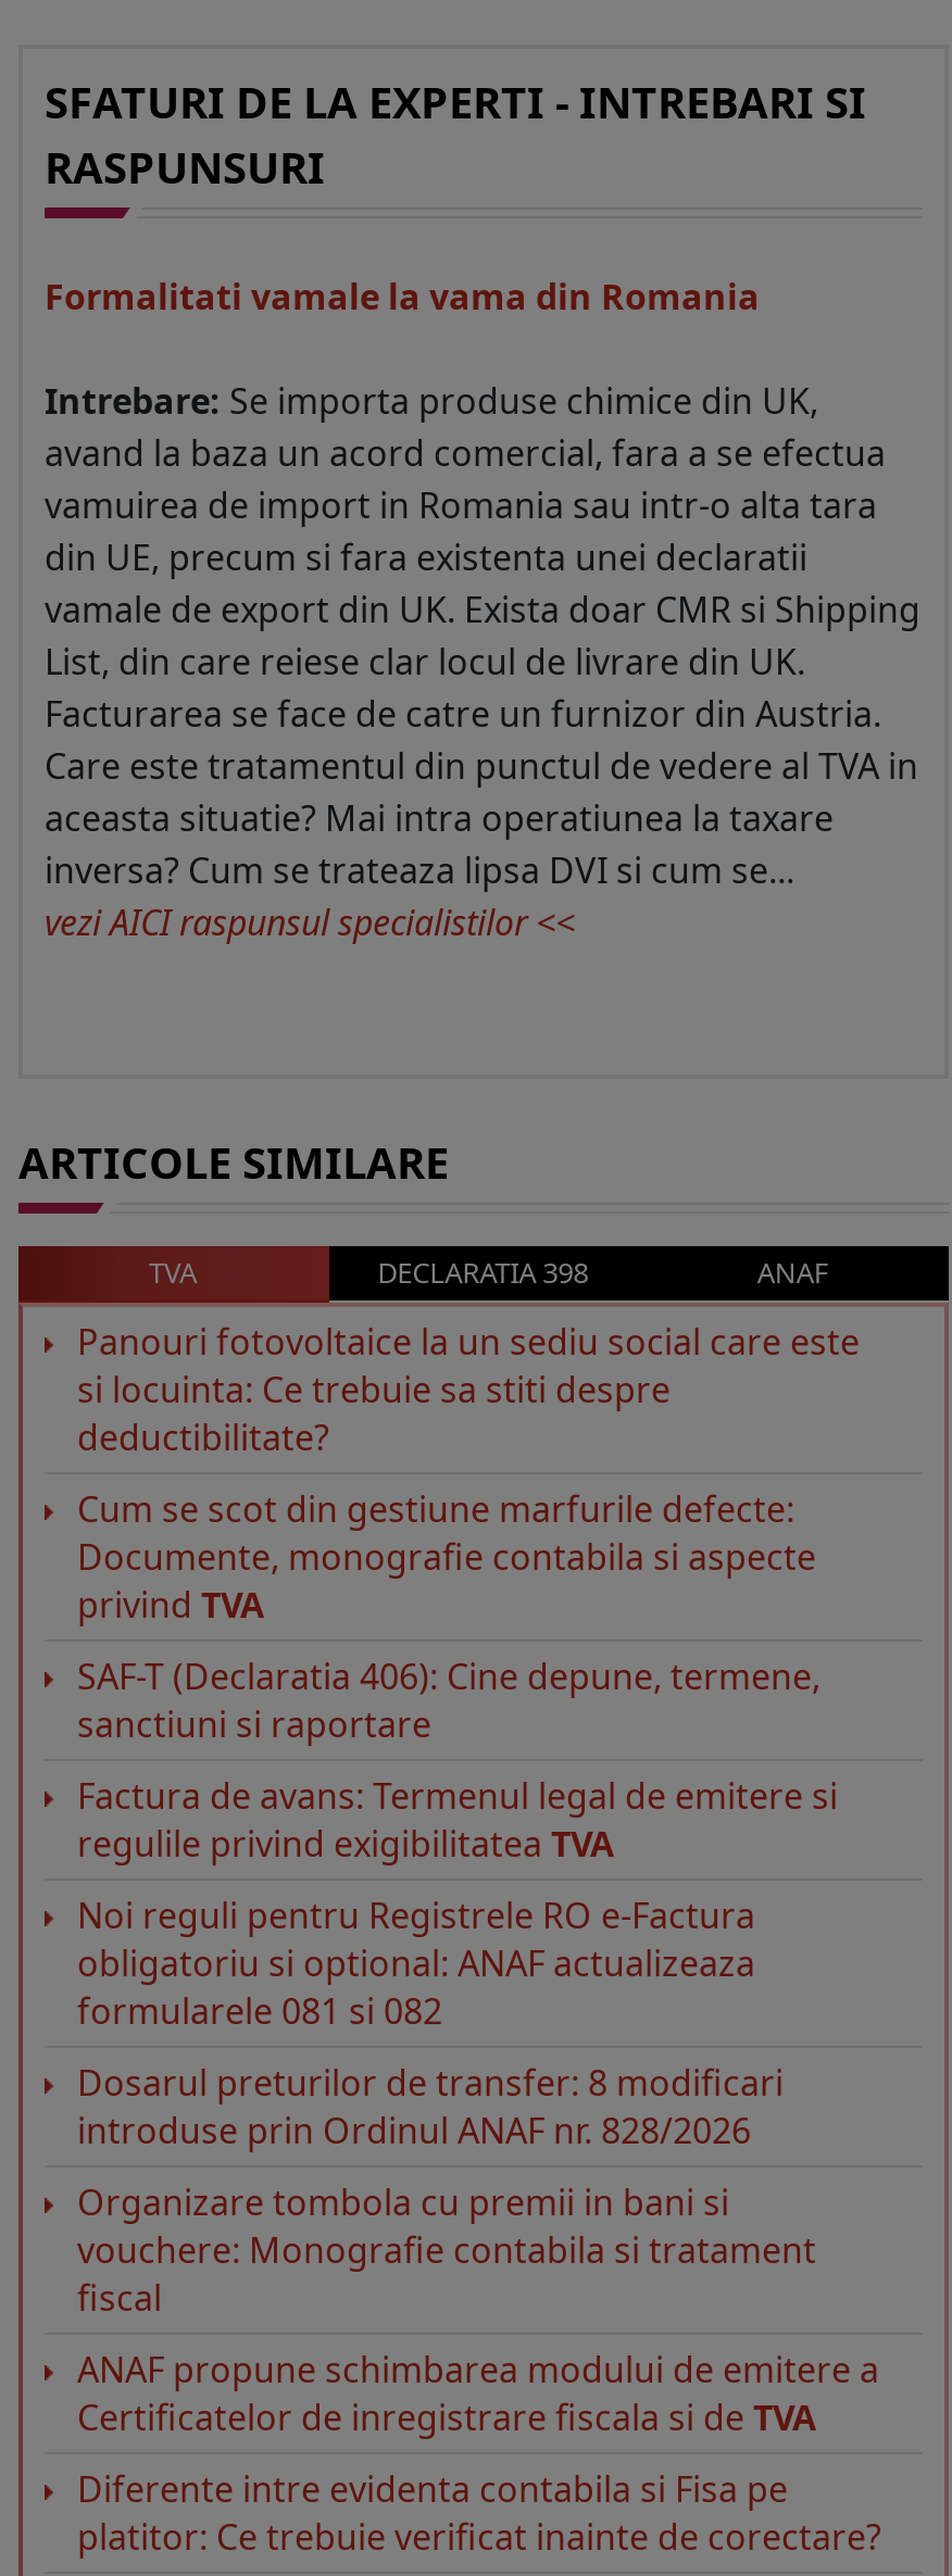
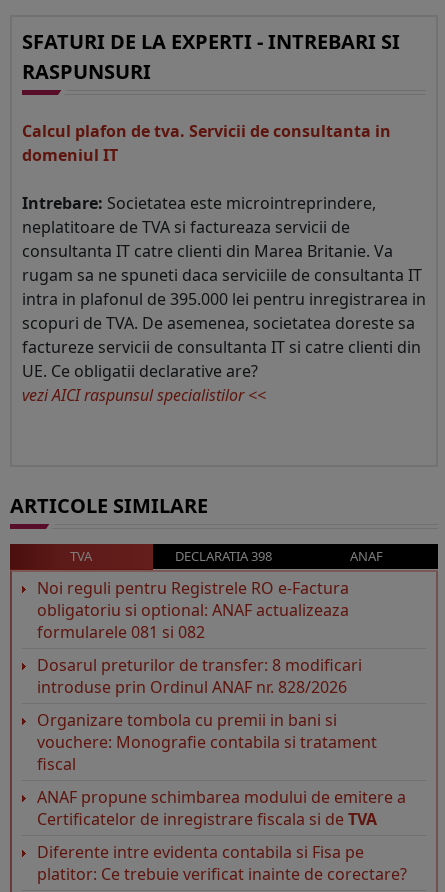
[45,272,760,319] Formalitati vamale la vama din Romania -> [22,119,391,165] Calcul plafon de tva. Servicii de consultanta in | domeniul IT
[45,376,920,893] Intrebare: Se importa produse chimice din UK, | avand la baza un acord comercial, fara a se efectua | vamuirea de import in Romania sau intr-o alta tara | din UE, precum si fara existenta unei declaratii | vamale de export din UK. Exista doar CMR si Shipping | List, din care reiese clar locul de livrare din UK. | Facturarea se face de catre un furnizor din Austria. | Care este tratamentul din punctul de vedere al TVA in | aceasta situatie? Mai intra operatiunea la taxare | inversa? Cum se trateaza lipsa DVI si cum se... -> [22,191,426,381] Intrebare: Societatea este microintreprindere, | neplatitoare de TVA si factureaza servicii de | consultanta IT catre clienti din Marea Britanie. Va | rugam sa ne spuneti daca serviciile de consultanta IT | intra in plafonul de 395.000 lei pentru inregistrarea in | scopuri de TVA. De asemenea, societatea doreste sa | factureze servicii de consultanta IT si catre clienti din | UE. Ce obligatii declarative are?
[77,1317,860,1867] Panouri fotovoltaice la un sediu social care este | si locuinta: Ce trebuie sa stiti despre | deductibilitate? | Cum se scot din gestiune marfurile defecte: | Documente, monografie contabila si aspecte | privind TVA | SAF-T (Declaratia 406): Cine depune, termene, | sanctiuni si raportare | Factura de avans: Termenul legal de emitere si | regulile privind exigibilitatea TVA -> none

